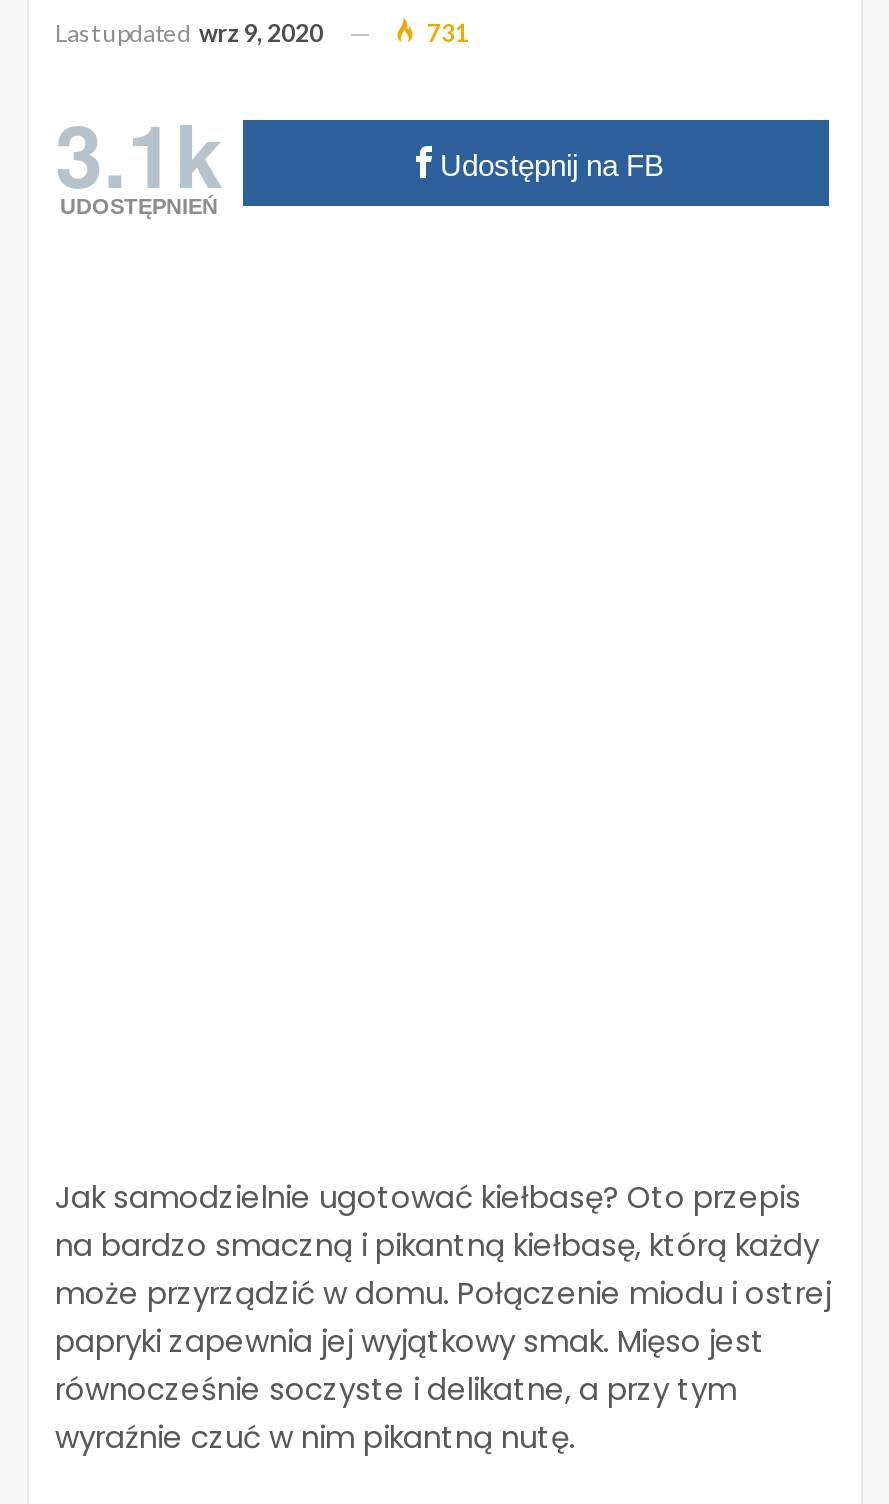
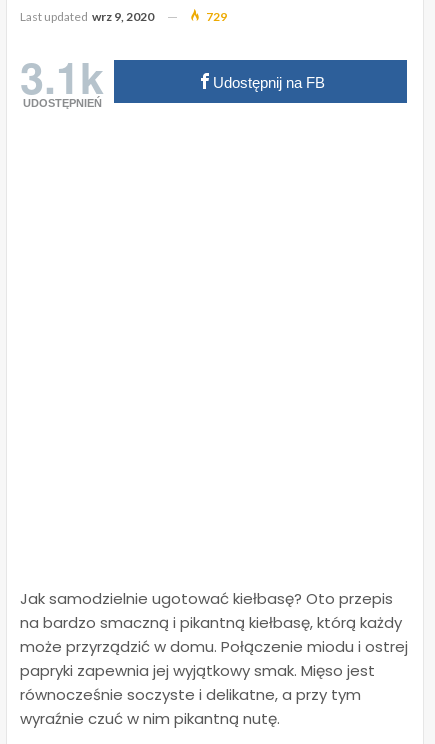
[423,18,469,48] 731 -> [204,9,227,24] 729

